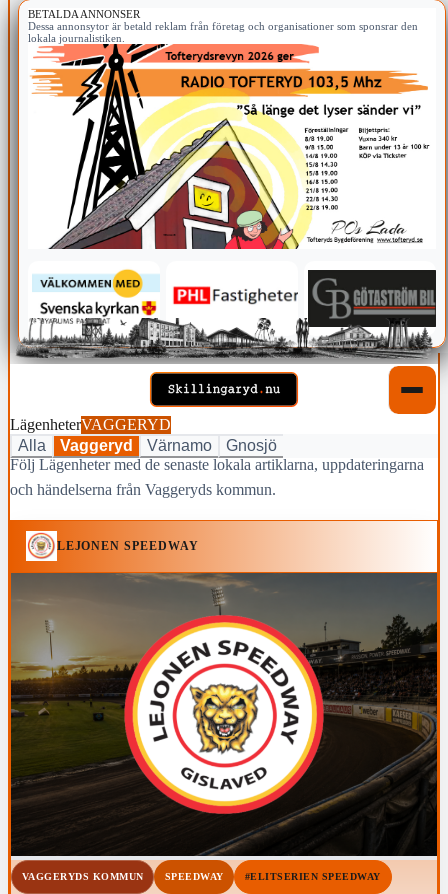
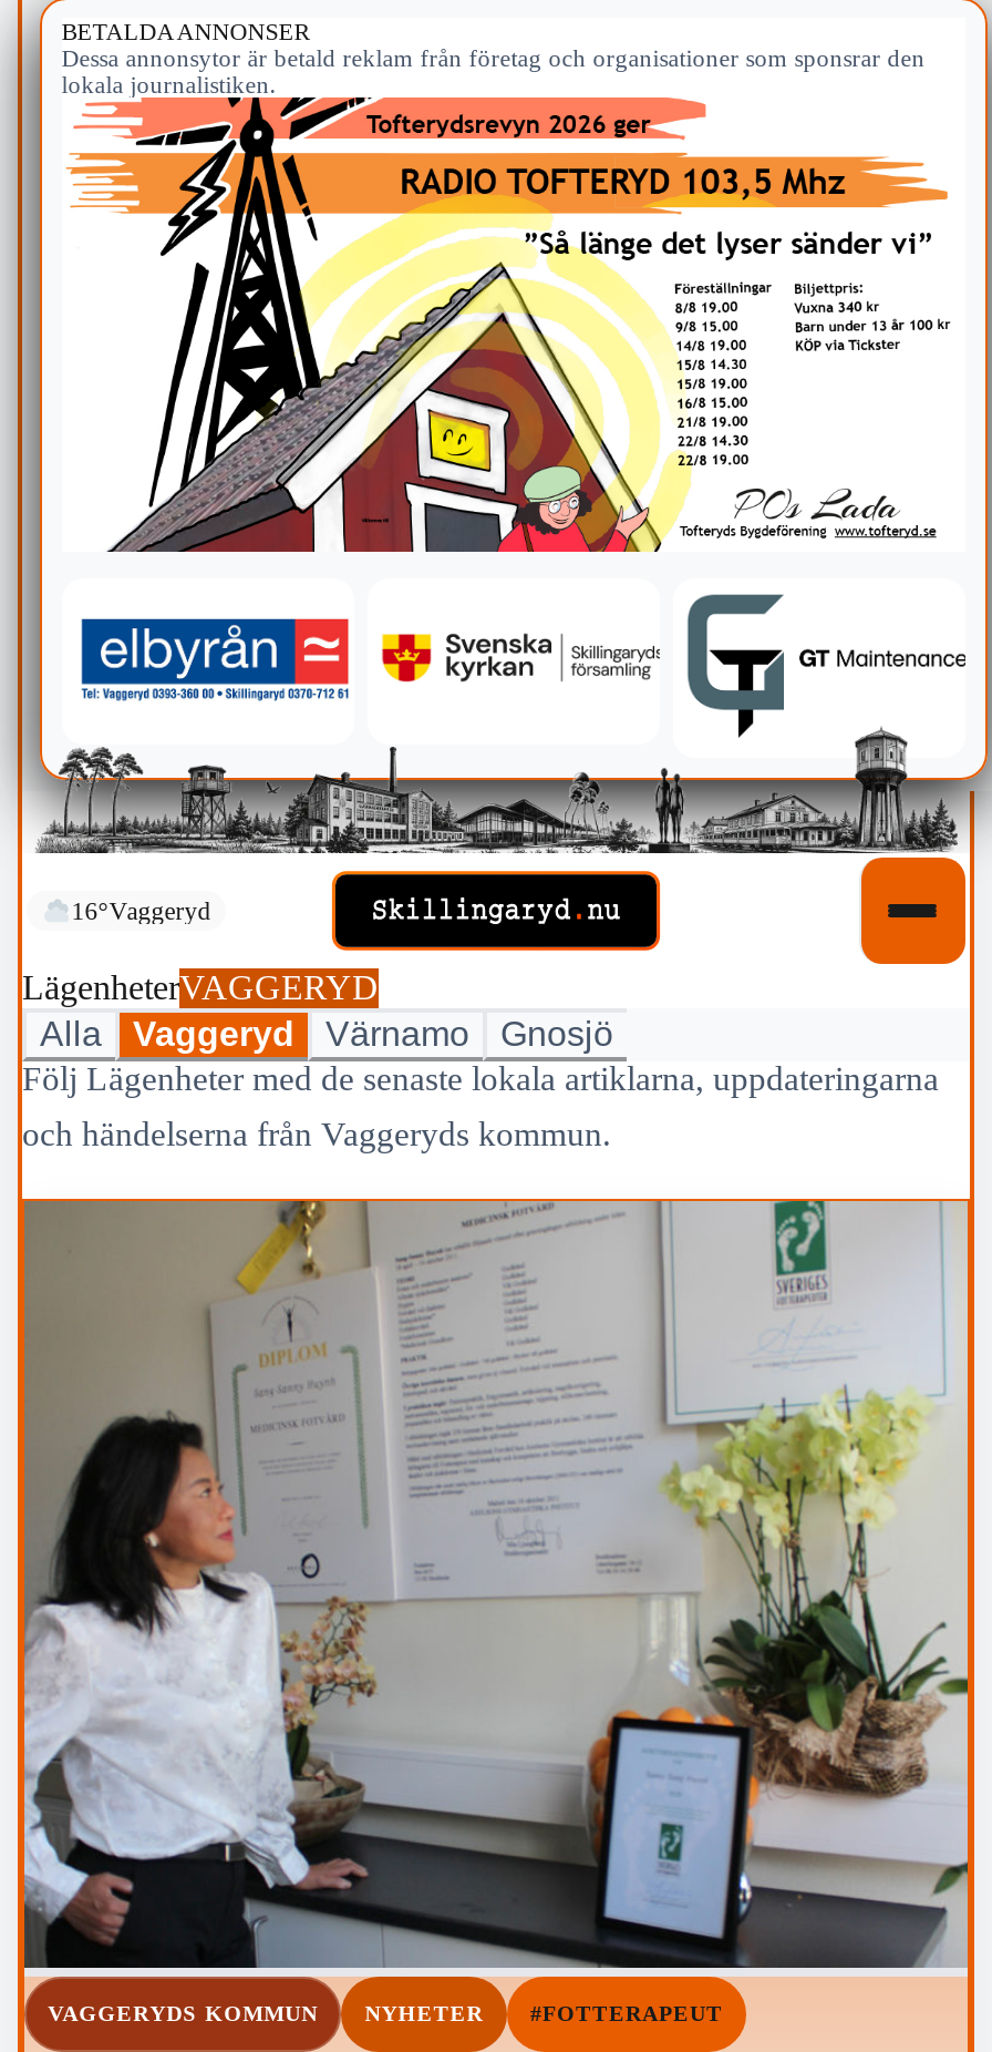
none -> [71,898,211,925] 16°Vaggeryd
[16,268,443,364] [image] -> [31,594,983,853] [image]
[10,520,438,882] [image] | SPEEDWAY | #ELITSERIEN SPEEDWAY -> [22,1199,970,2026] [image] | NYHETER | #FOTTERAPEUT
[57,539,199,553] LEJONEN SPEEDWAY -> none

